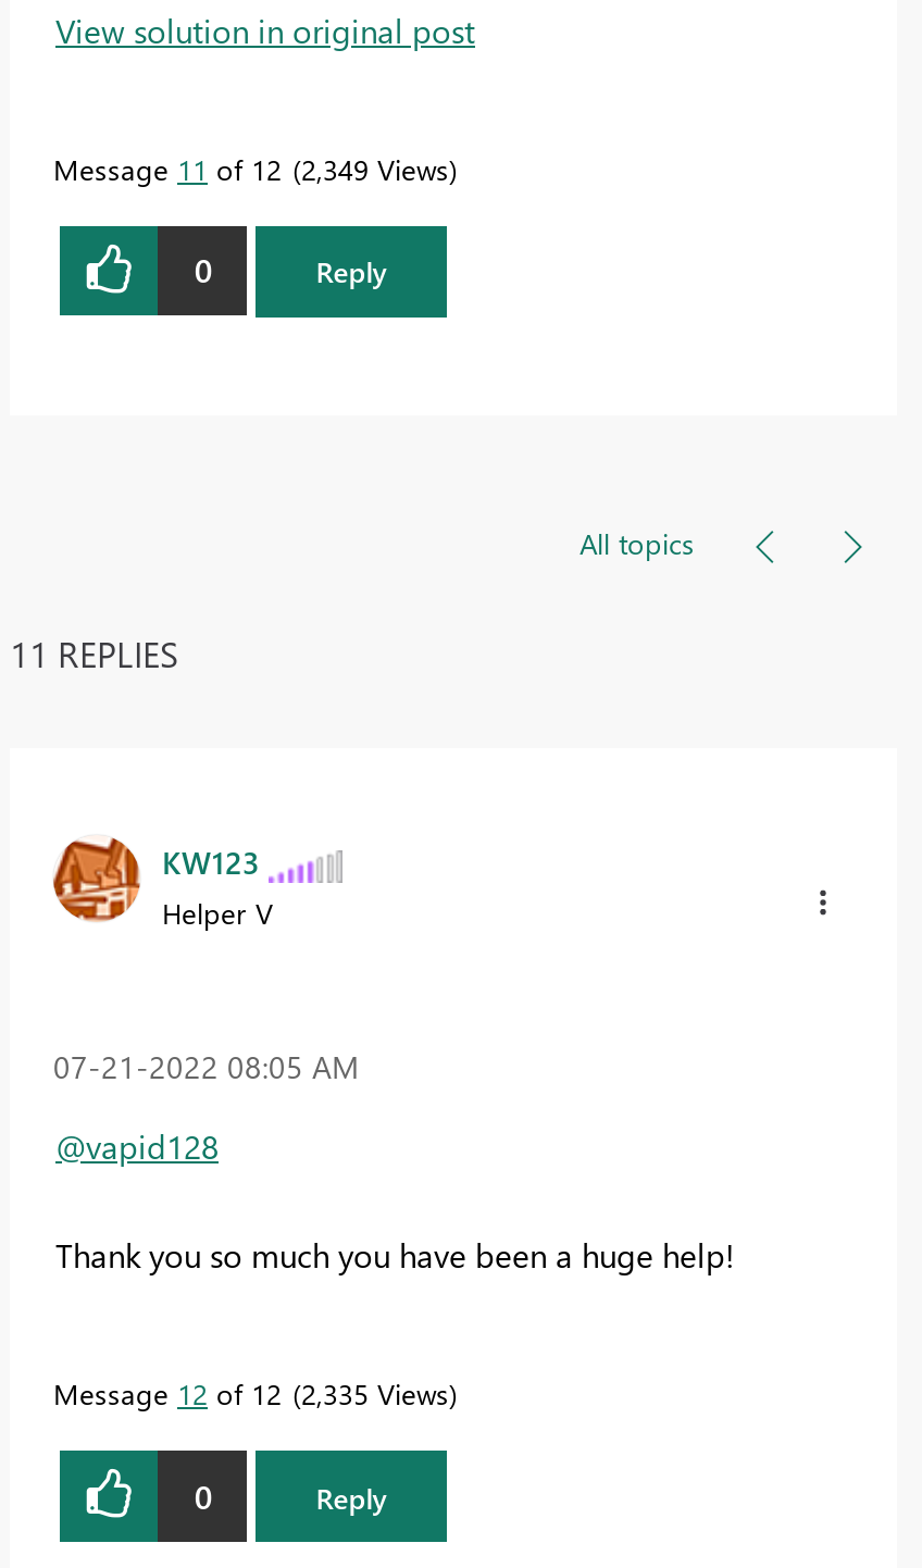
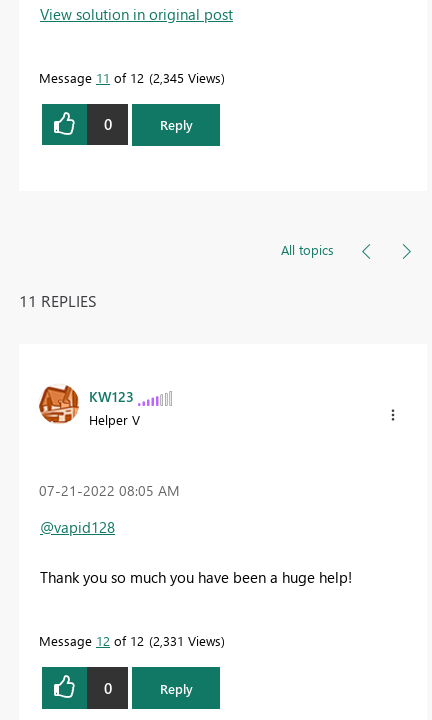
[53,150,449,187] Message 11 of 12 2,349 Views -> [39,69,221,86] Message 11 of 12 2,345 Views
[53,1375,449,1412] Message 12 of 12 2,335 Views -> [39,632,221,649] Message 12 of 12 2,331 Views

